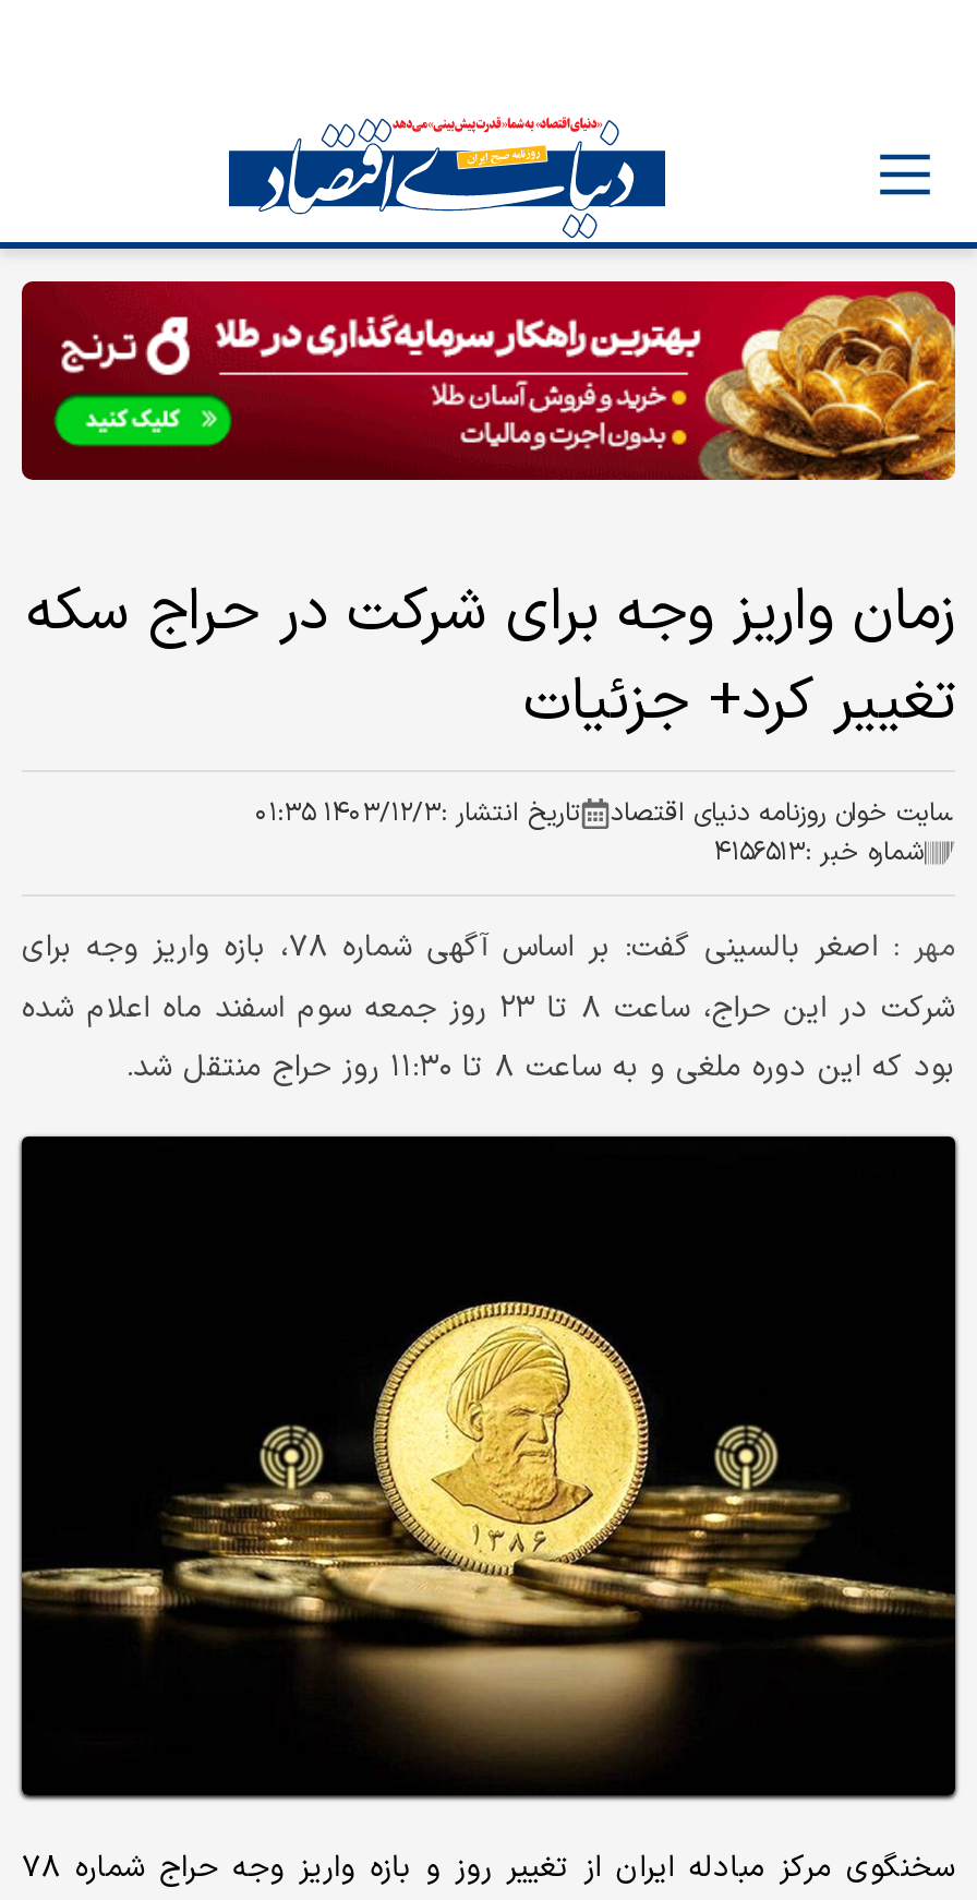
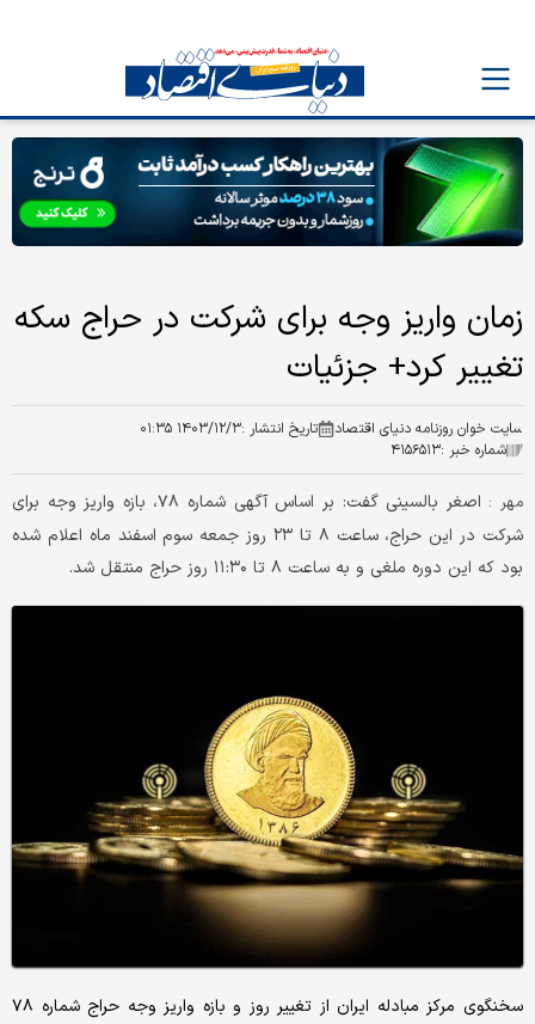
[20,279,957,482] [image] -> [11,136,524,247] [image]

